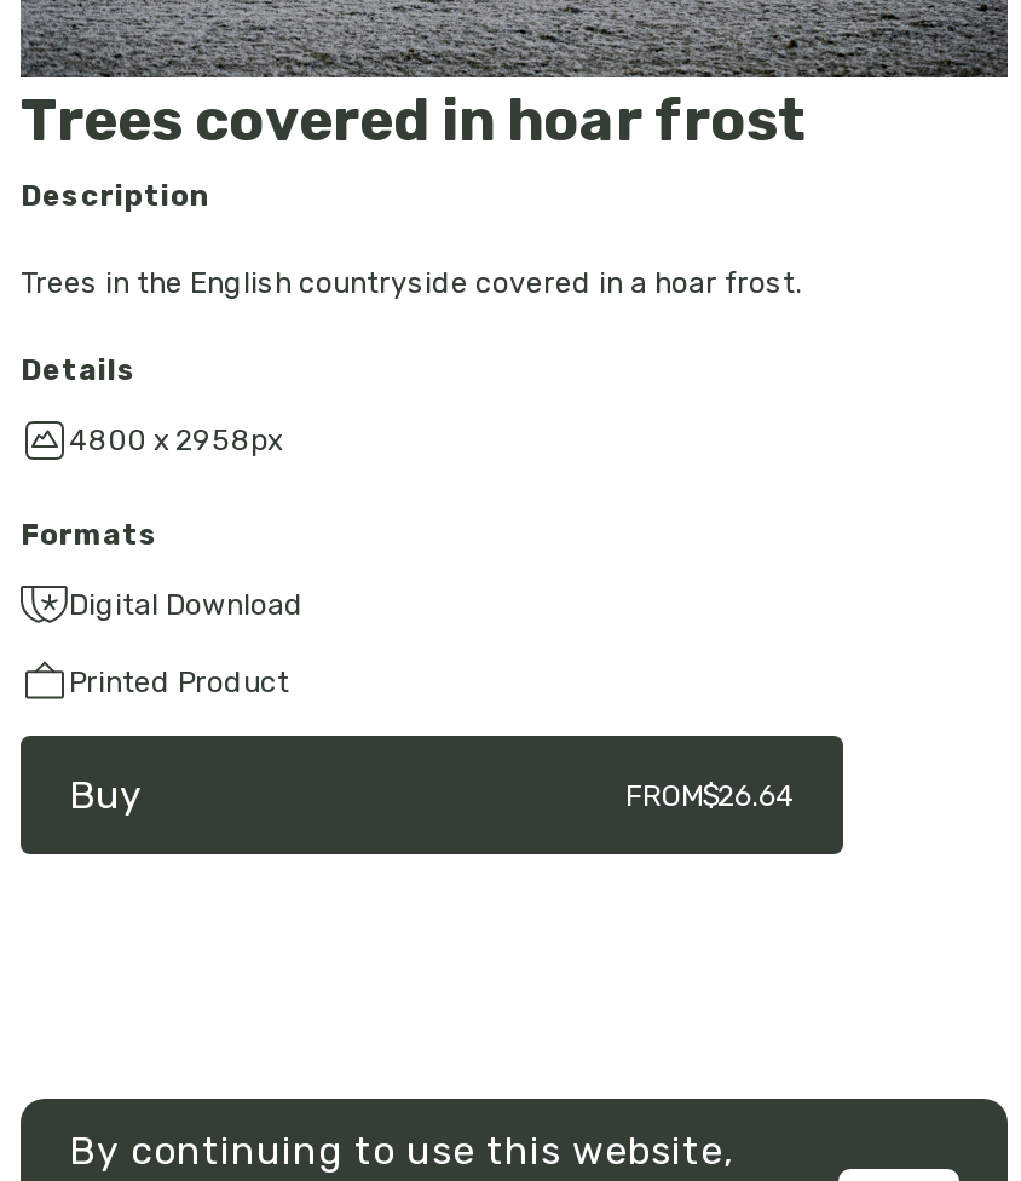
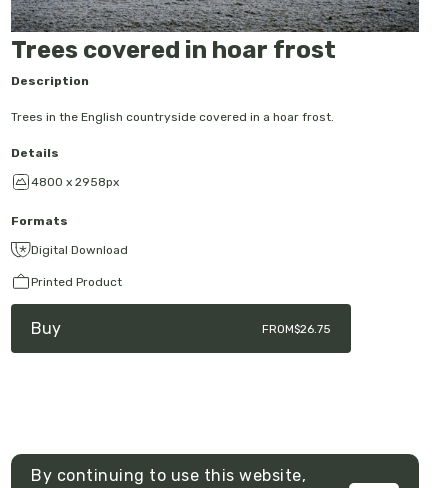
[625,779,795,812] FROM$26.64 -> [262,322,331,336] FROM$26.75

